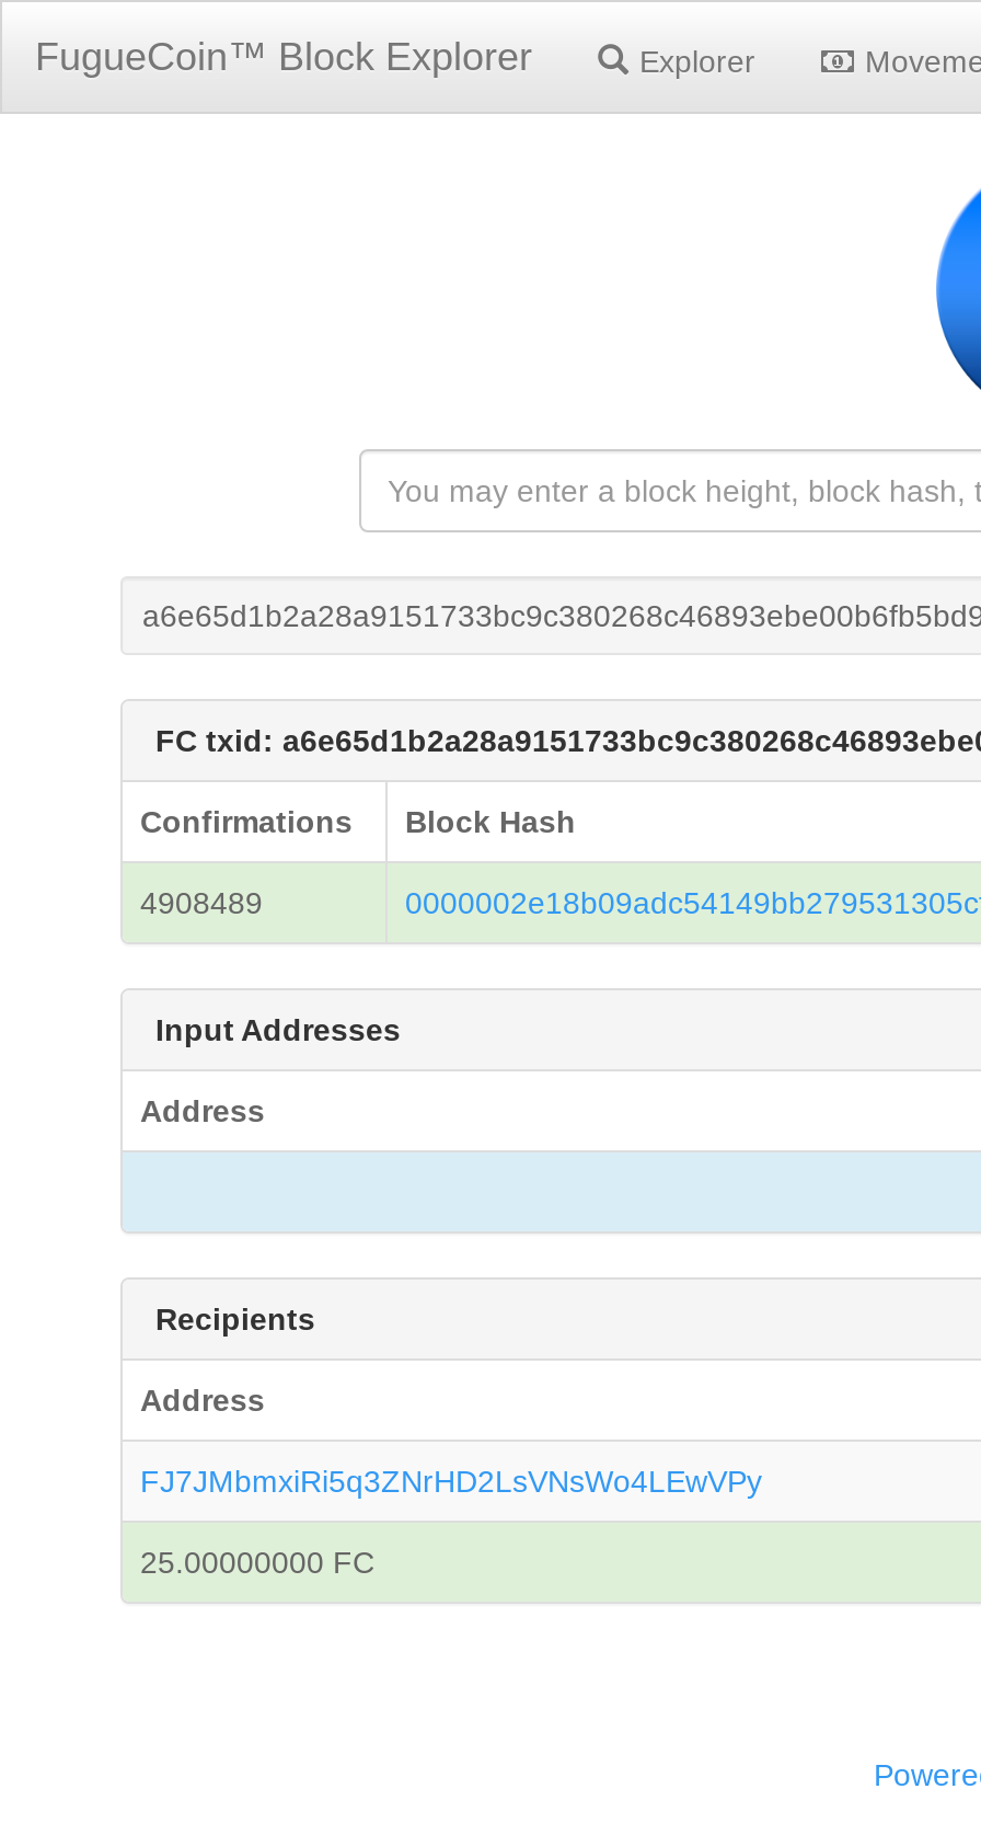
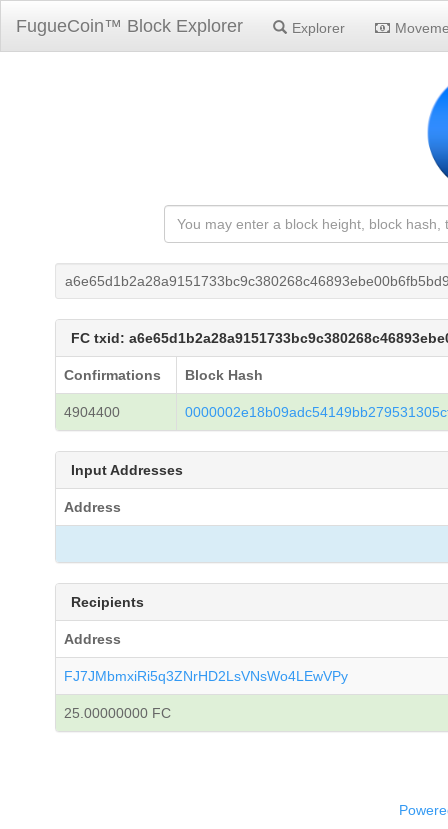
[140,885,263,920] 4908489 -> [64,404,120,420] 4904400

